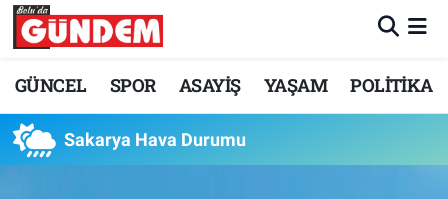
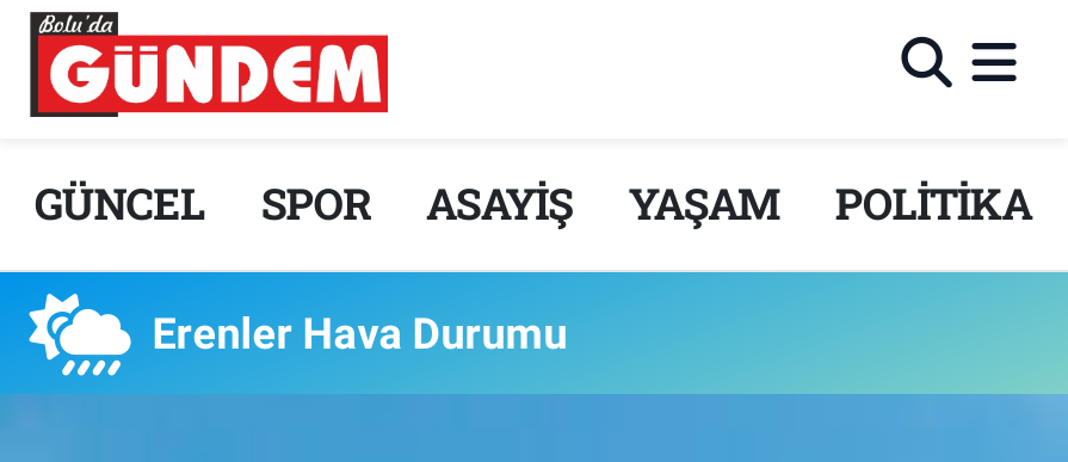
[64,129,246,150] Sakarya Hava Durumu -> [152,308,567,359] Erenler Hava Durumu

